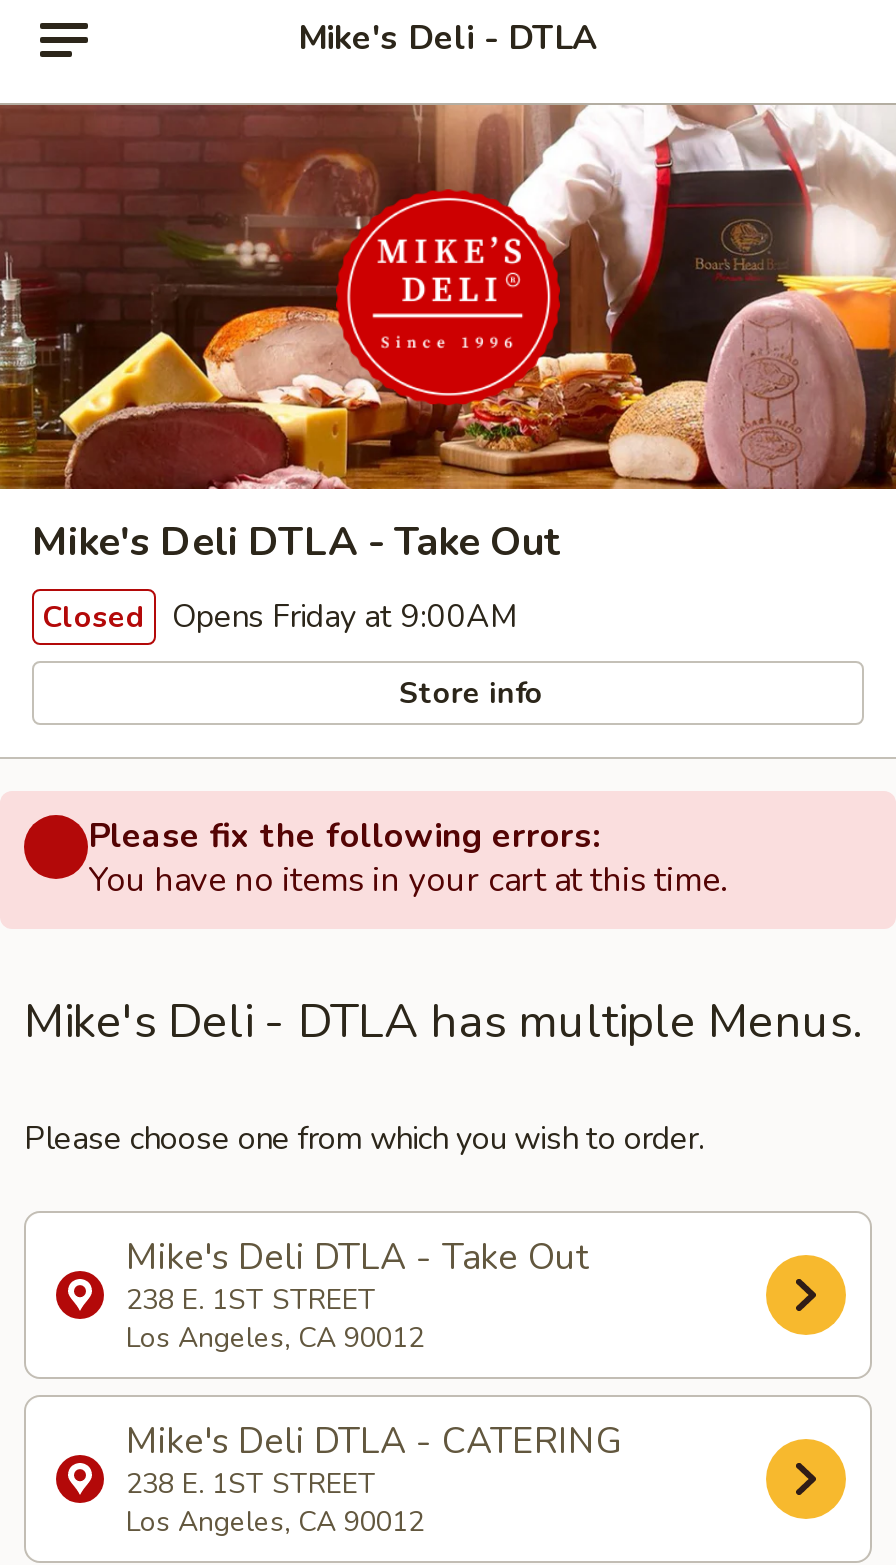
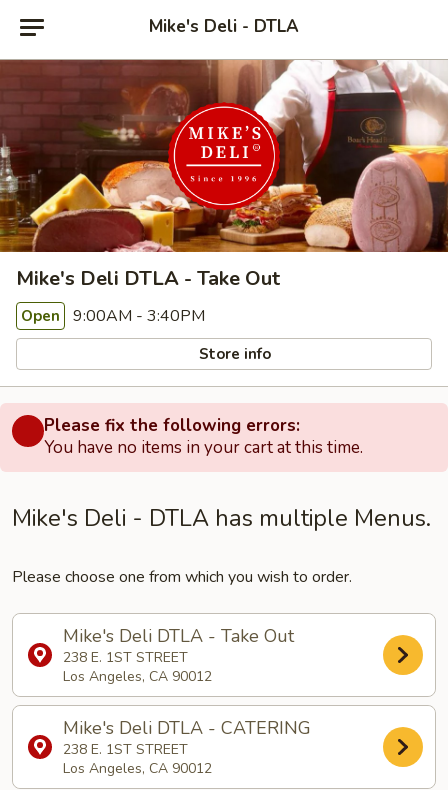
[42,595,518,639] Closed Opens Friday at 9:00AM -> [21,305,205,327] Open 9:00AM - 3:40PM

